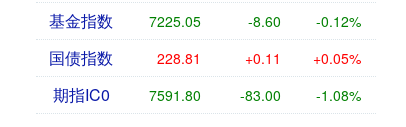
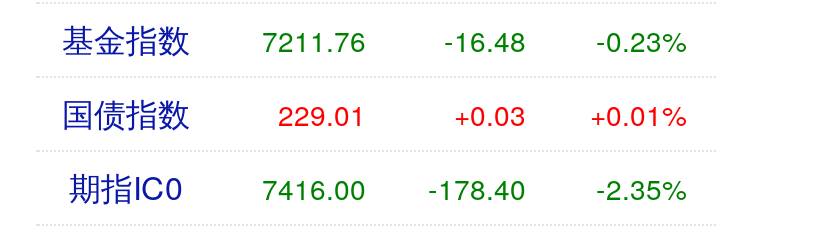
[149,11,201,31] 7225.05 -> [262,20,366,60] 7211.76
[248,11,281,31] -8.60 -> [444,20,526,60] -16.48
[316,11,361,31] -0.12% -> [596,20,686,60] -0.23%
[157,48,201,68] 228.81 -> [278,94,366,134] 229.01
[245,48,281,68] +0.11 -> [454,94,526,134] +0.03
[313,48,361,68] +0.05% -> [590,94,686,134] +0.01%
[149,85,201,105] 7591.80 -> [262,168,366,208] 7416.00
[240,85,281,105] -83.00 -> [428,168,526,208] -178.40
[316,85,361,105] -1.08% -> [596,168,686,208] -2.35%

